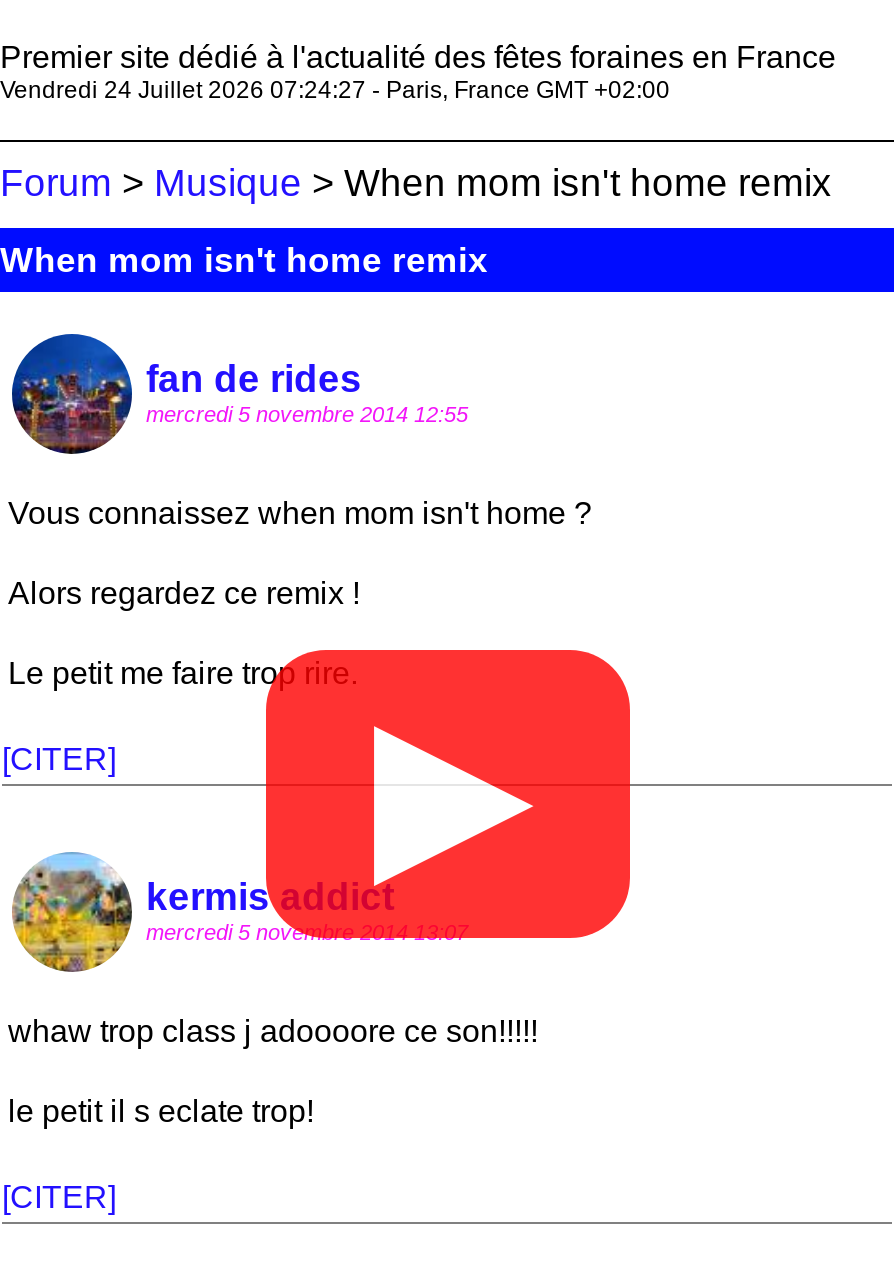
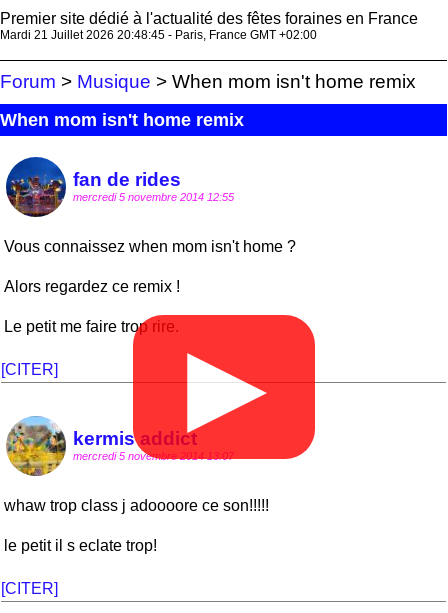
[0,75,670,103] Vendredi 24 Juillet 2026 07:24:27 - Paris, France GMT +02:00 -> [0,27,317,41] Mardi 21 Juillet 2026 20:48:45 - Paris, France GMT +02:00

